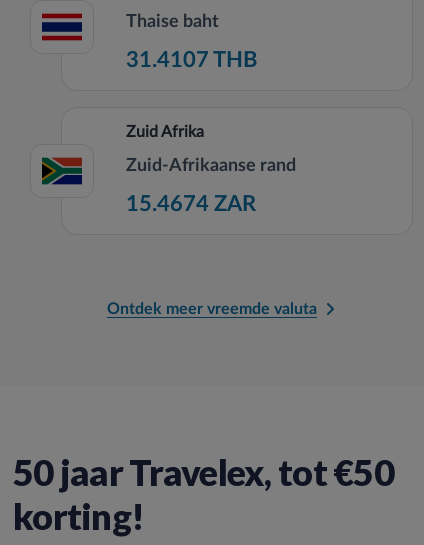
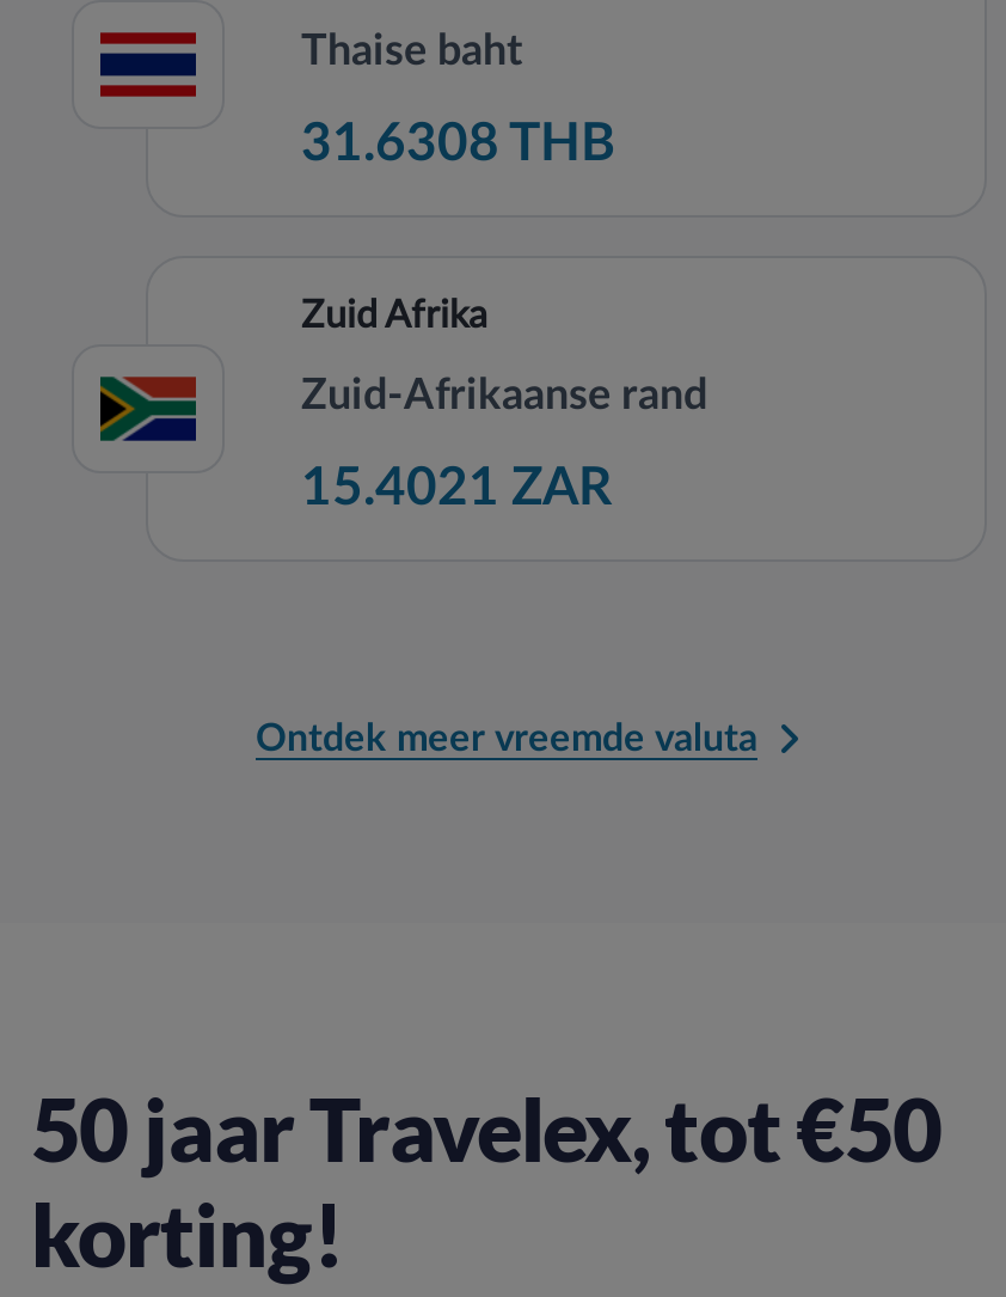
[126,49,257,71] 31.4107 THB -> [301,116,614,169] 31.6308 THB
[126,193,256,215] 15.4674 ZAR -> [301,461,612,513] 15.4021 ZAR

